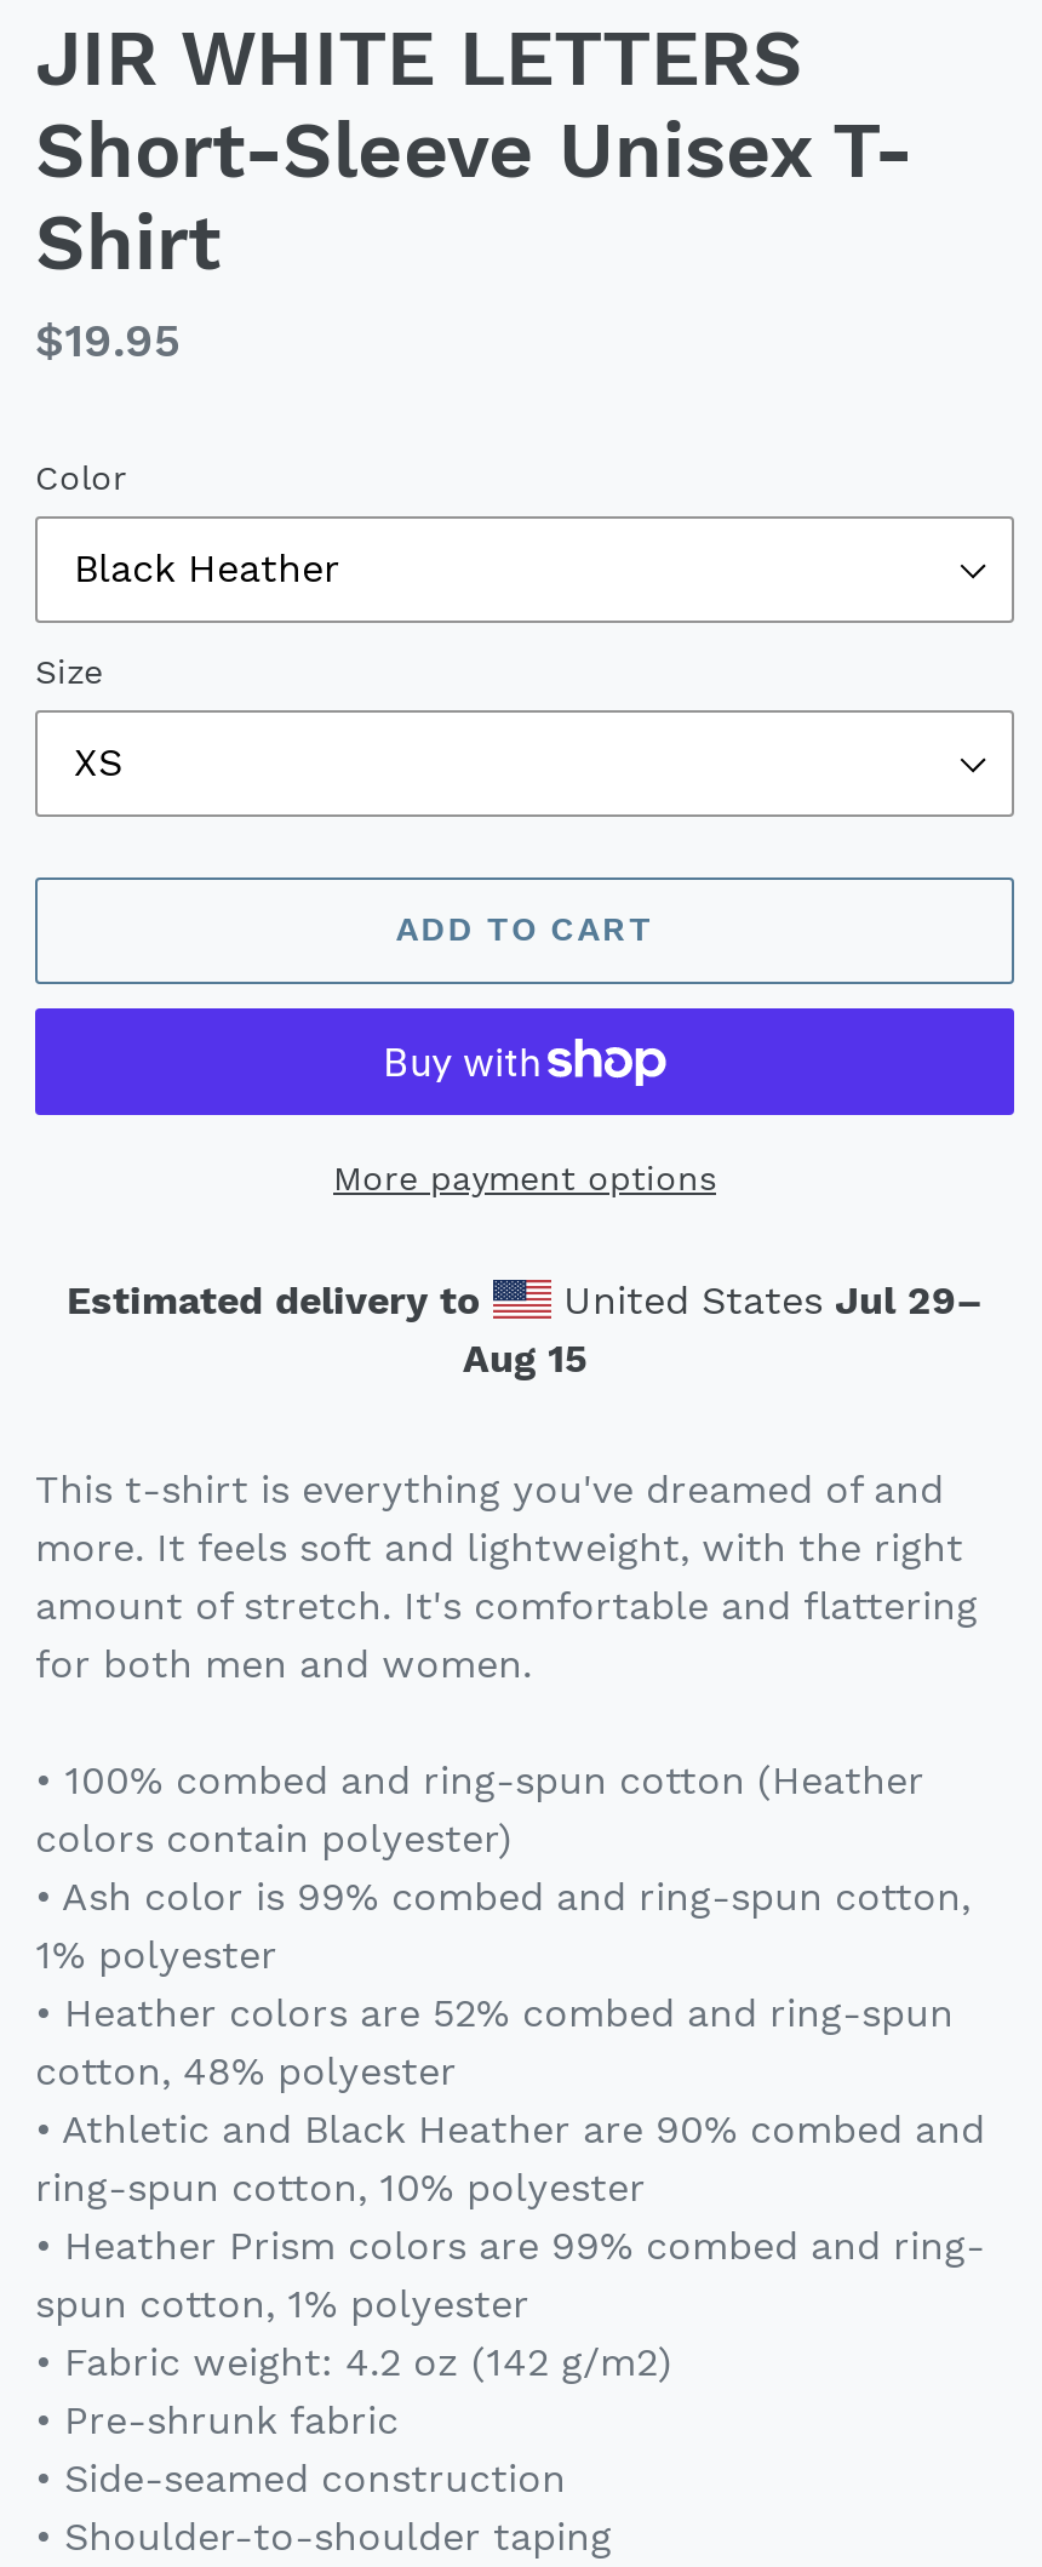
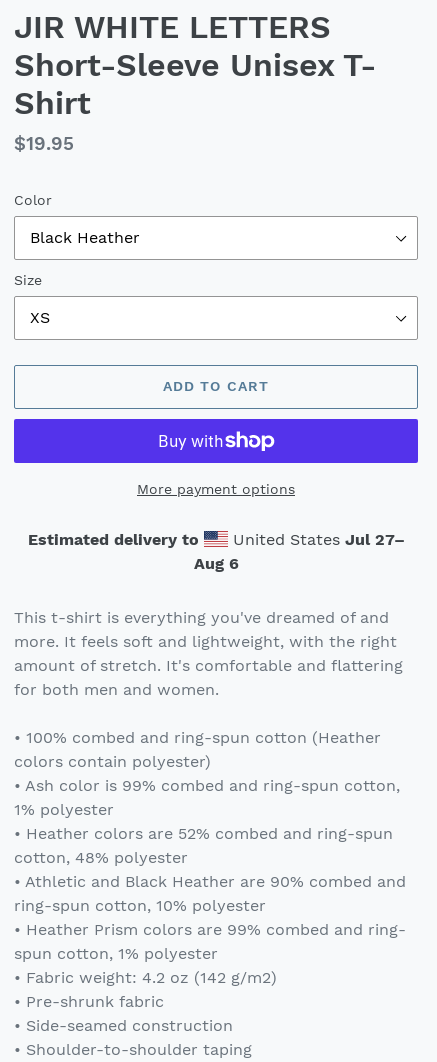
[551,1277,983,1323] United States Jul 29– -> [227,530,404,549] United States Jul 27–
[463,1335,586,1381] Aug 15 -> [193,554,238,573] Aug 6

